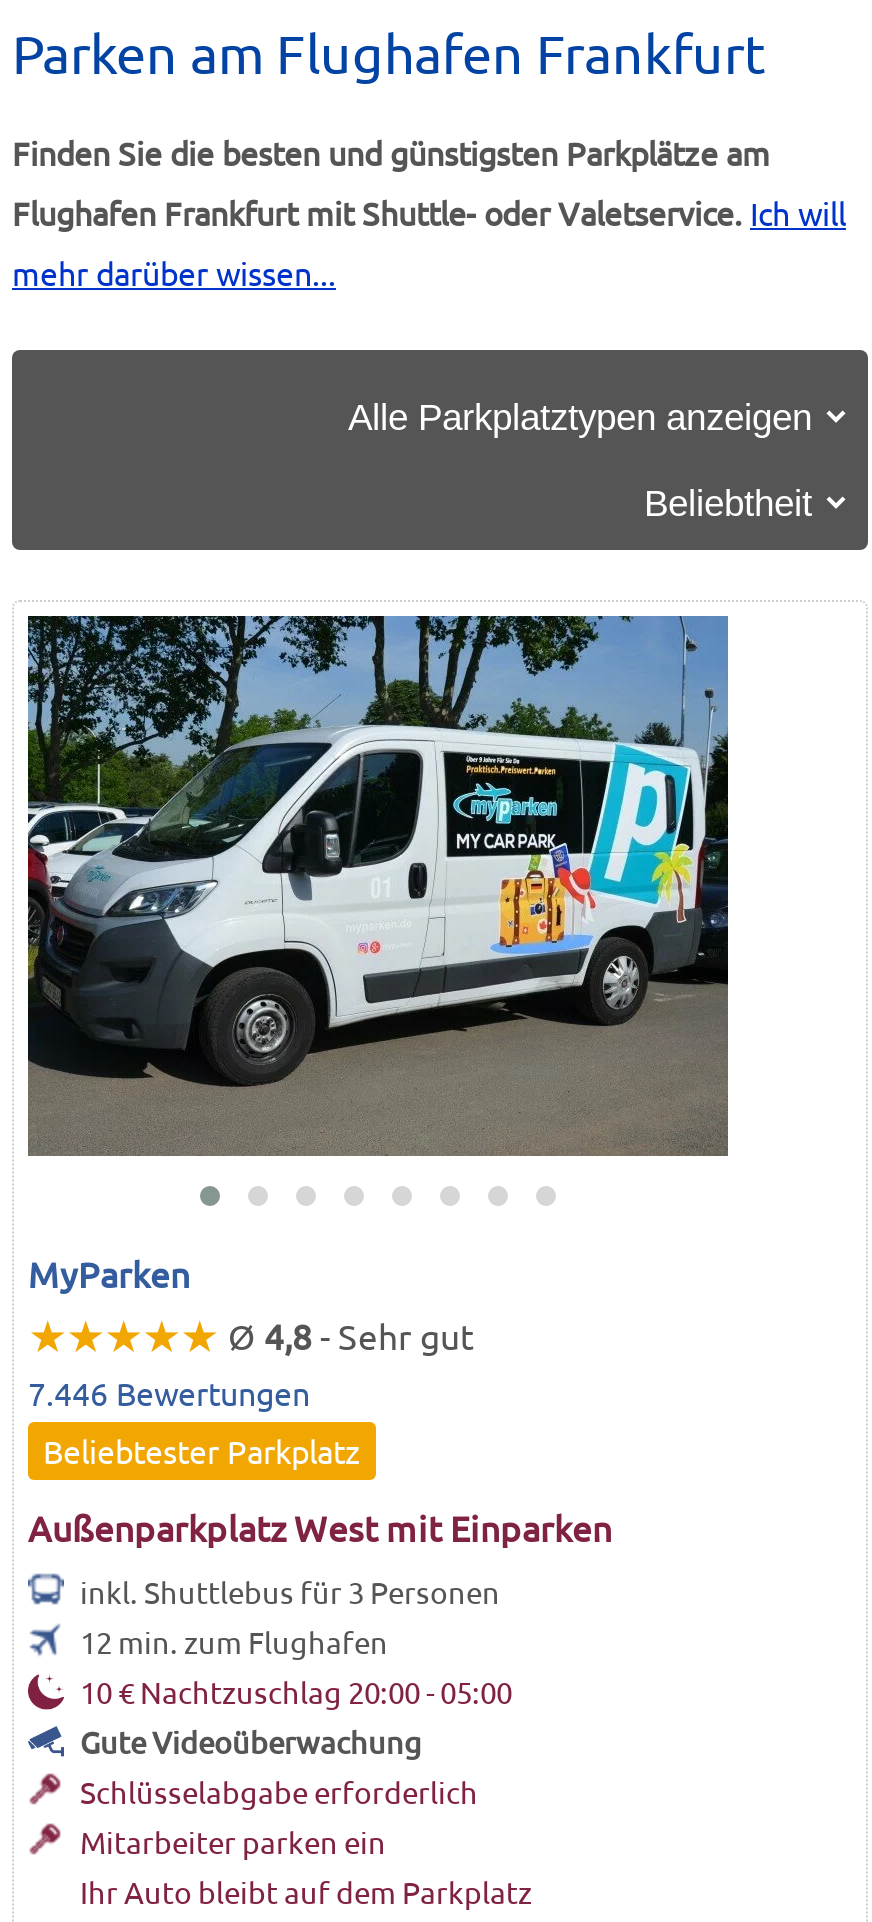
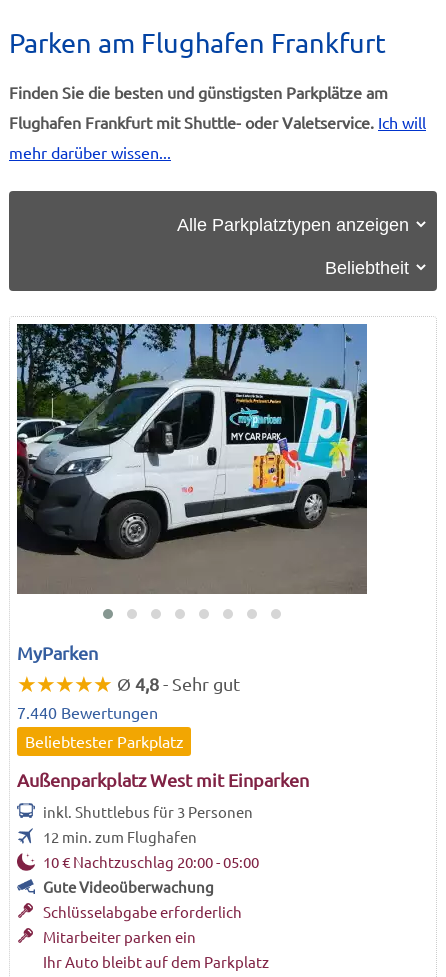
[28,1371,310,1411] 7.446 Bewertungen -> [17,702,158,722] 7.440 Bewertungen

